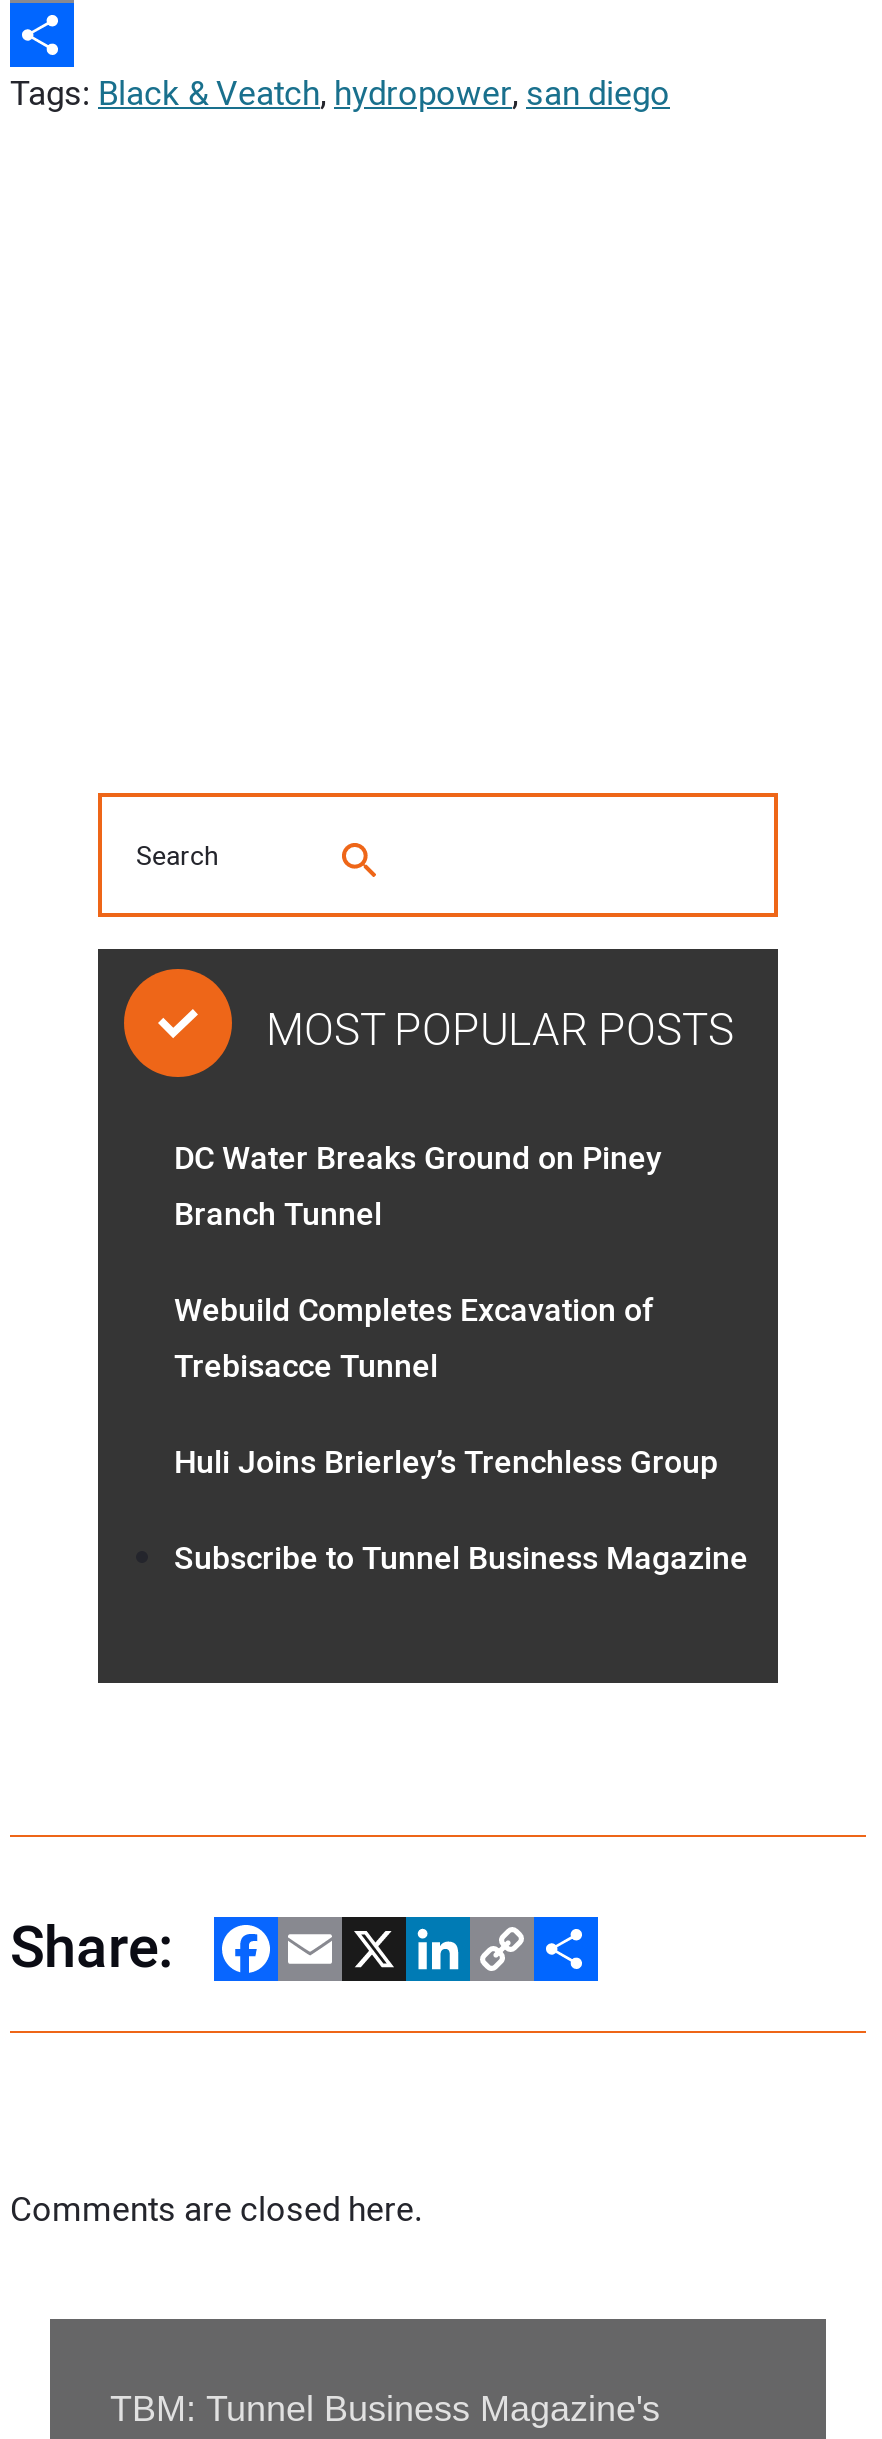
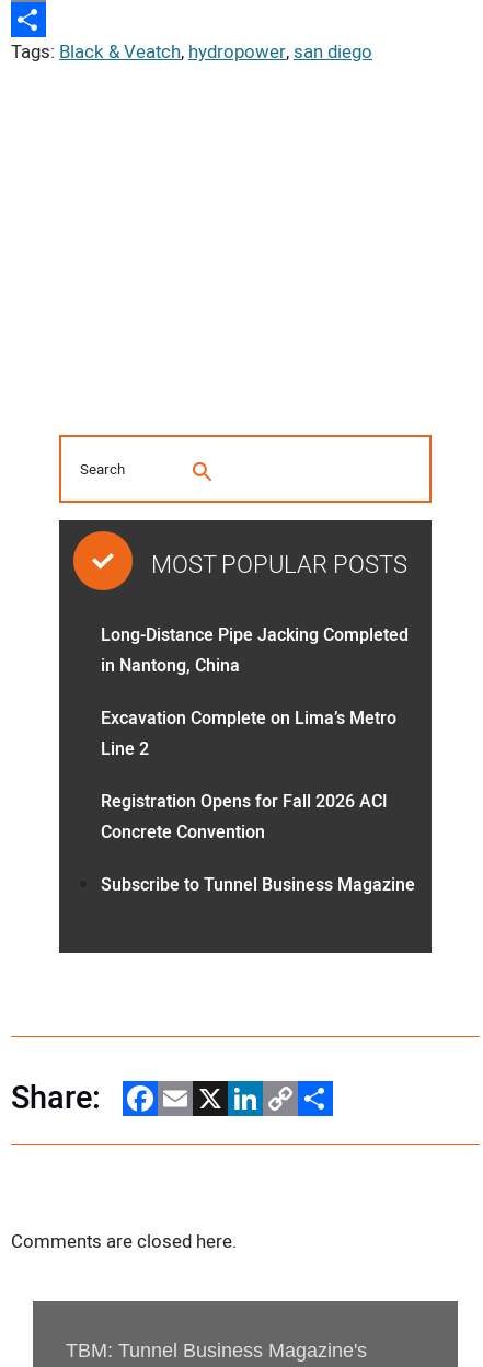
[174,1135,662,1239] DC Water Breaks Ground on Piney | Branch Tunnel -> [101,622,409,679] Long-Distance Pipe Jacking Completed | in Nantong, China
[174,1287,654,1391] Webuild Completes Excavation of | Trebisacce Tunnel -> [101,705,396,762] Excavation Complete on Lima’s Metro | Line 2
[174,1439,718,1487] Huli Joins Brierley’s Trenchless Group -> [101,789,388,846] Registration Opens for Fall 2026 ACI | Concrete Convention

